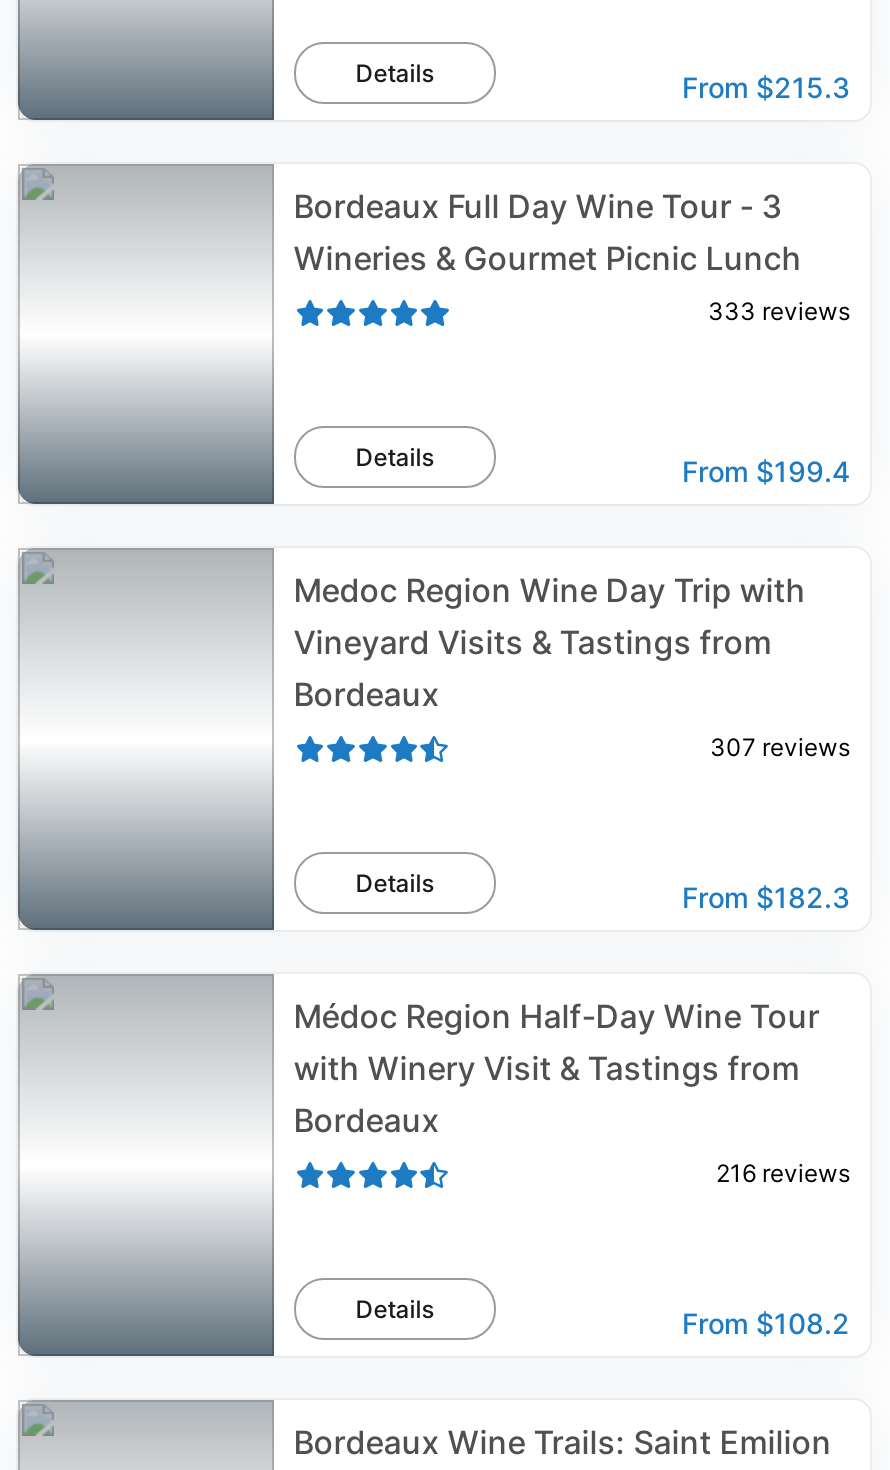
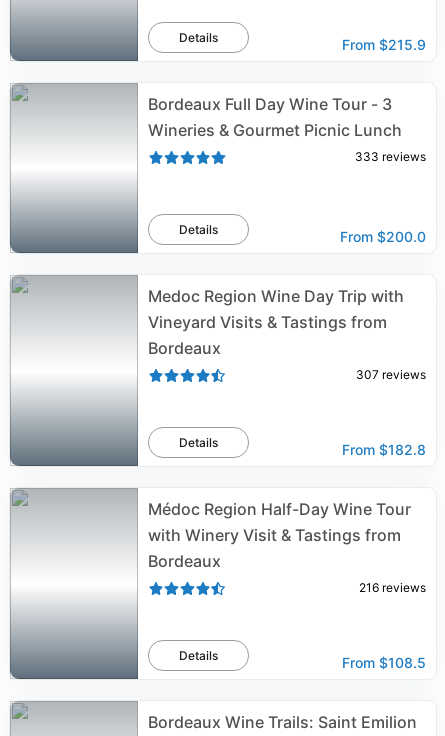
[682,70,850,104] From $215.3 -> [342,36,426,53] From $215.9
[682,454,850,488] From $199.4 -> [340,228,426,245] From $200.0
[682,880,850,914] From $182.3 -> [342,441,426,458] From $182.8
[682,1306,850,1340] From $108.2 -> [342,654,426,671] From $108.5

